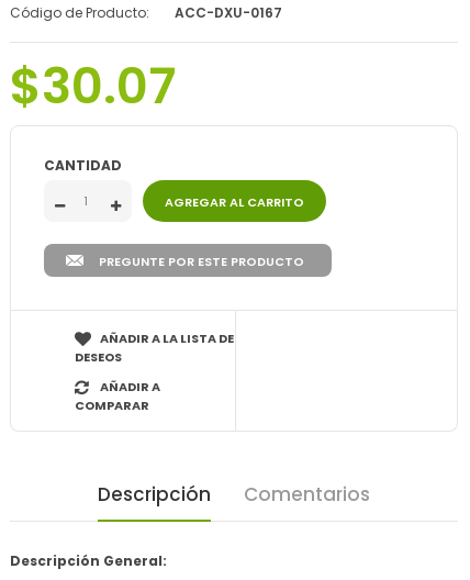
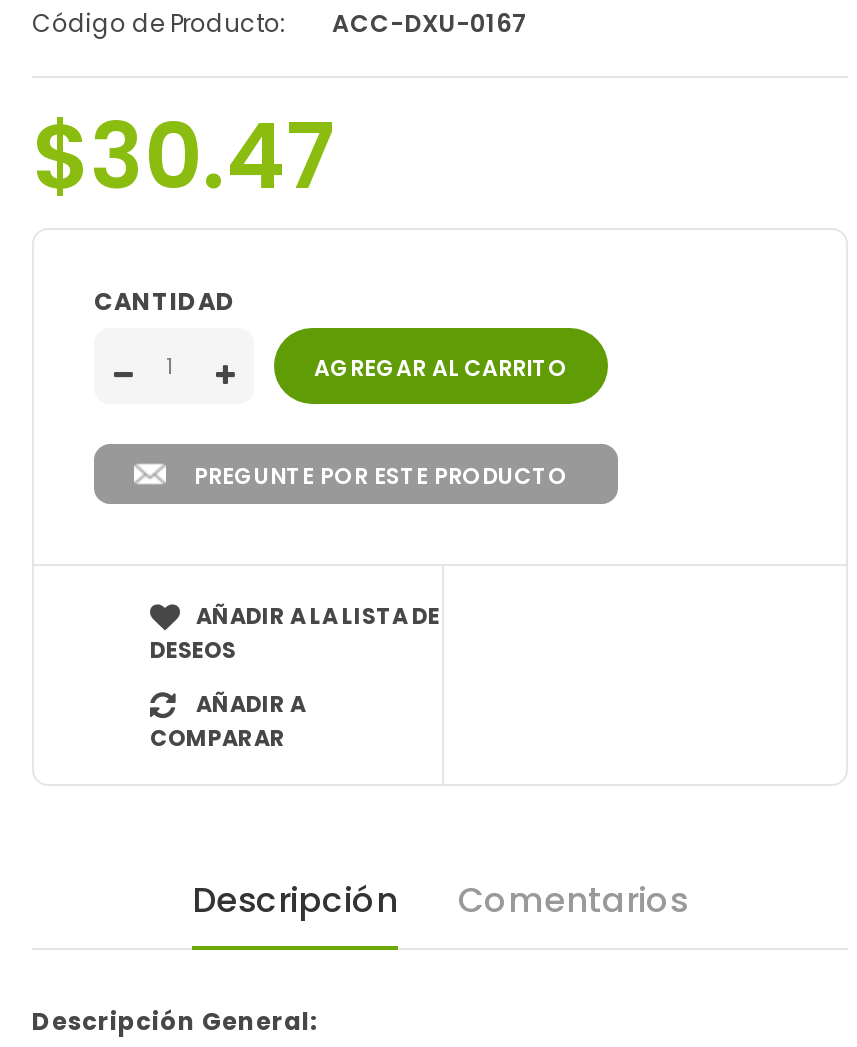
[10,52,176,121] $30.07 -> [32,94,336,220] $30.47

